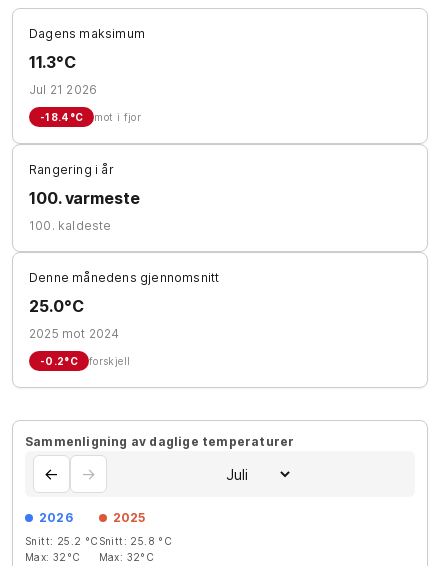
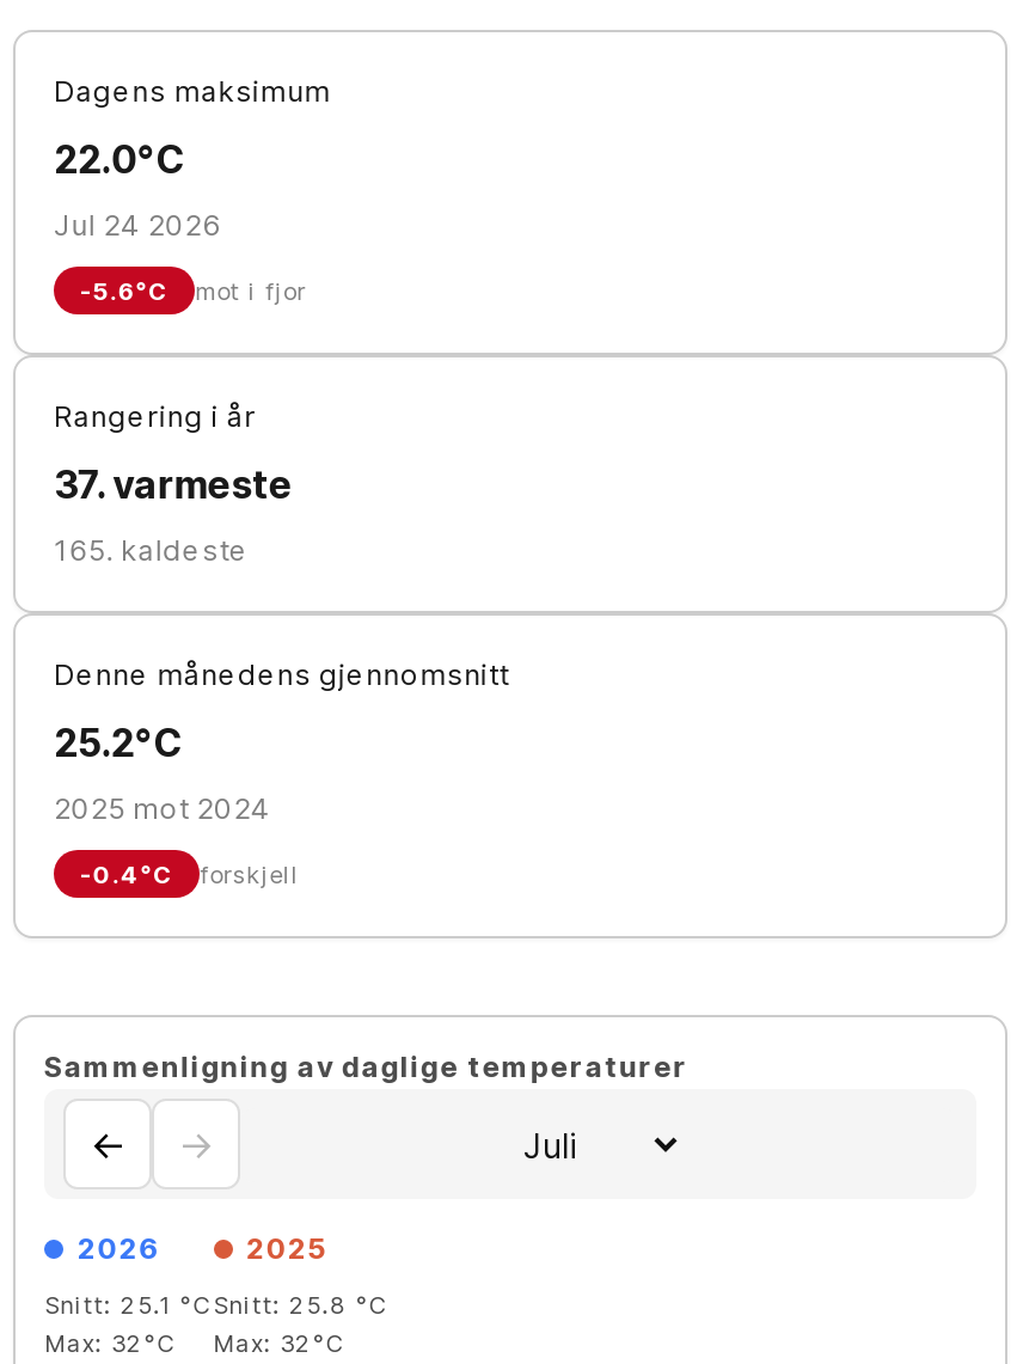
[29,52,75,72] 11.3°C -> [54,135,184,183] 22.0°C
[29,82,97,97] Jul 21 2026 -> [54,207,222,243] Jul 24 2026
[40,111,141,123] -18.4°C mot i fjor -> [80,276,307,305] -5.6°C mot i fjor
[29,188,140,208] 100. varmeste -> [54,460,292,508] 37. varmeste
[29,218,112,233] 100. kaldeste -> [54,532,249,568] 165. kaldeste
[29,296,83,316] 25.0°C -> [54,718,181,766] 25.2°C
[40,355,130,367] -0.2°C forskjell -> [80,860,299,888] -0.4°C forskjell
[25,535,172,547] Snitt: 25.2 °C Snitt: 25.8 °C -> [44,1290,389,1319] Snitt: 25.1 °C Snitt: 25.8 °C

